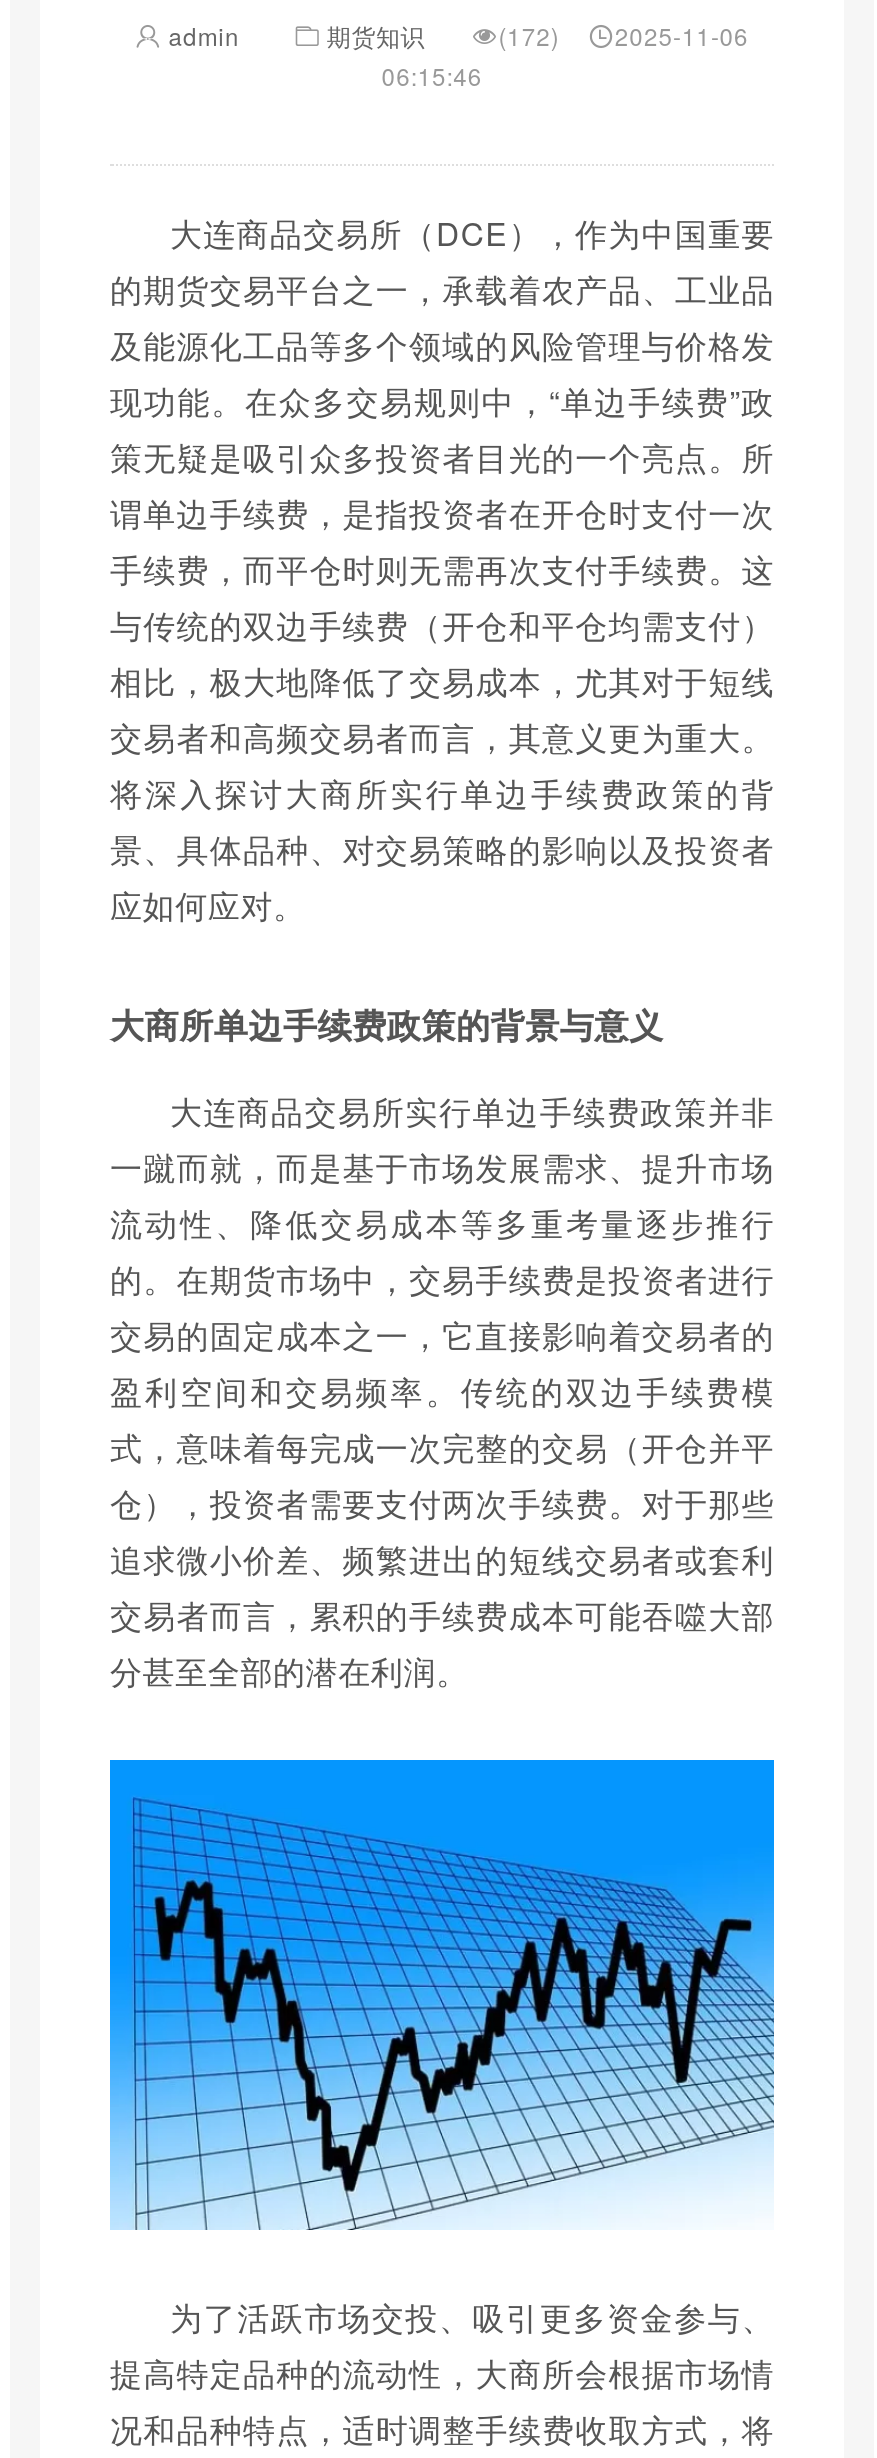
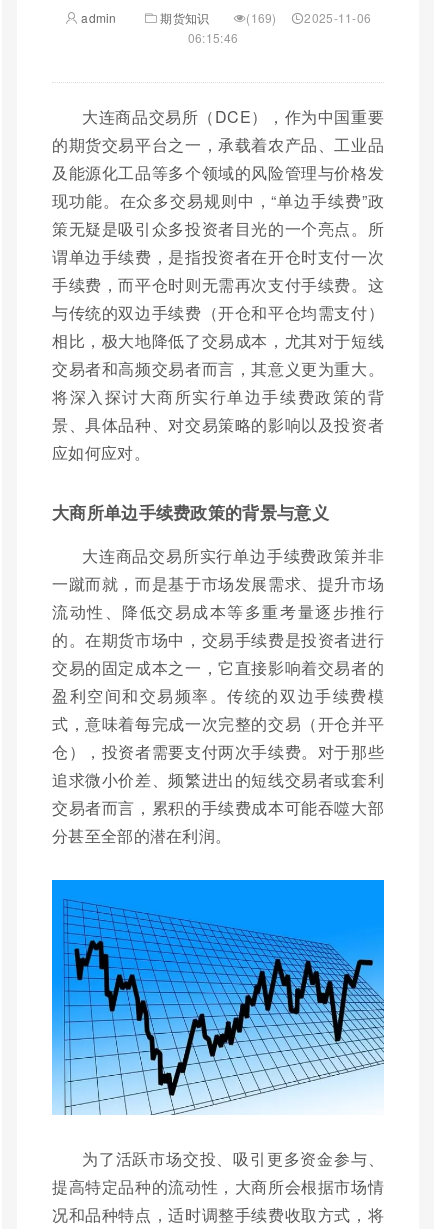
[498,18,749,52] (172) 2025-11-06 -> [246,9,371,26] (169) 2025-11-06

